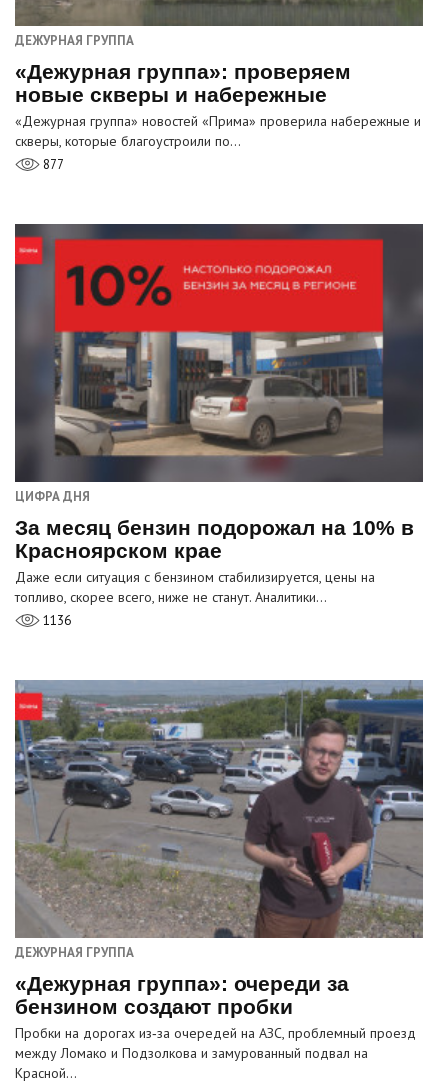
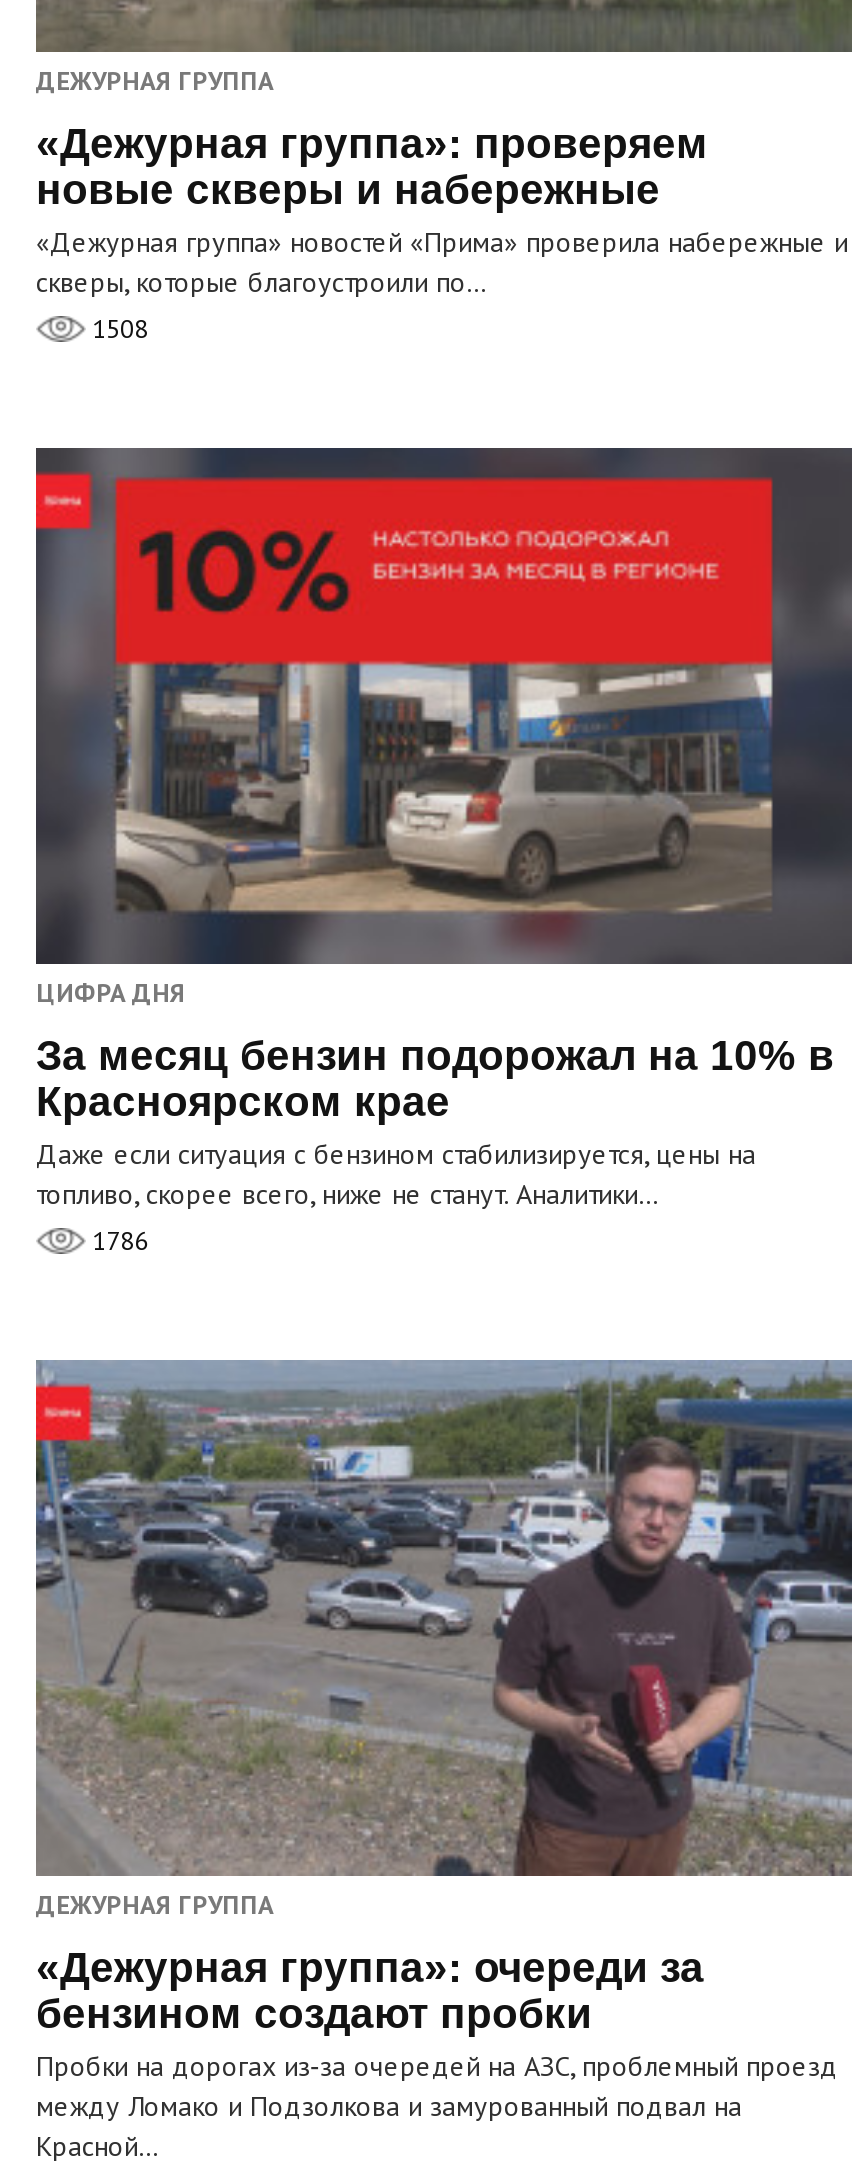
[40,156,64,173] 877 -> [86,311,148,345] 1508
[40,612,71,629] 1136 -> [86,1223,148,1257] 1786

